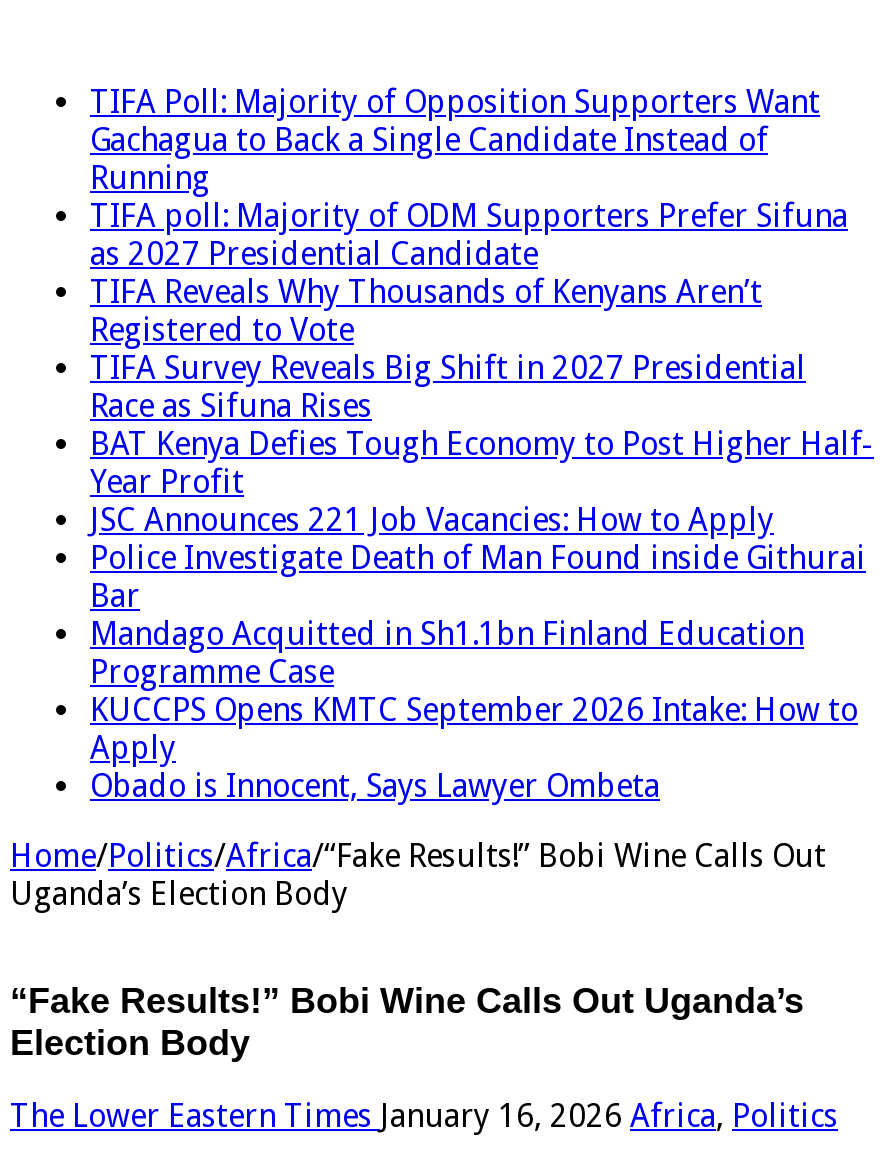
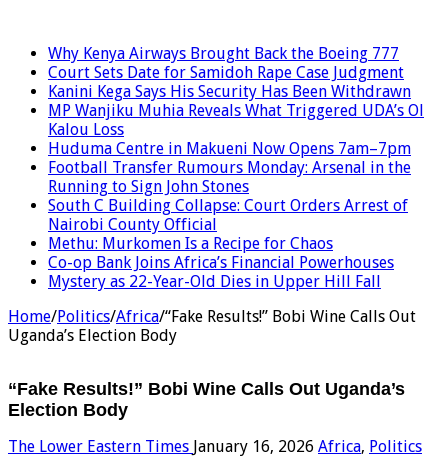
[90,83,874,805] TIFA Poll: Majority of Opposition Supporters Want | Gachagua to Back a Single Candidate Instead of | Running | TIFA poll: Majority of ODM Supporters Prefer Sifuna | as 2027 Presidential Candidate | TIFA Reveals Why Thousands of Kenyans Aren’t | Registered to Vote | TIFA Survey Reveals Big Shift in 2027 Presidential | Race as Sifuna Rises | BAT Kenya Defies Tough Economy to Post Higher Half- | Year Profit | JSC Announces 221 Job Vacancies: How to Apply | Police Investigate Death of Man Found inside Githurai | Bar | Mandago Acquitted in Sh1.1bn Finland Education | Programme Case | KUCCPS Opens KMTC September 2026 Intake: How to | Apply | Obado is Innocent, Says Lawyer Ombeta -> [48,44,424,291] Why Kenya Airways Brought Back the Boeing 777 | Court Sets Date for Samidoh Rape Case Judgment | Kanini Kega Says His Security Has Been Withdrawn | MP Wanjiku Muhia Reveals What Triggered UDA’s Ol | Kalou Loss | Huduma Centre in Makueni Now Opens 7am–7pm | Football Transfer Rumours Monday: Arsenal in the | Running to Sign John Stones | South C Building Collapse: Court Orders Arrest of | Nairobi County Official | Methu: Murkomen Is a Recipe for Chaos | Co-op Bank Joins Africa’s Financial Powerhouses | Mystery as 22-Year-Old Dies in Upper Hill Fall

